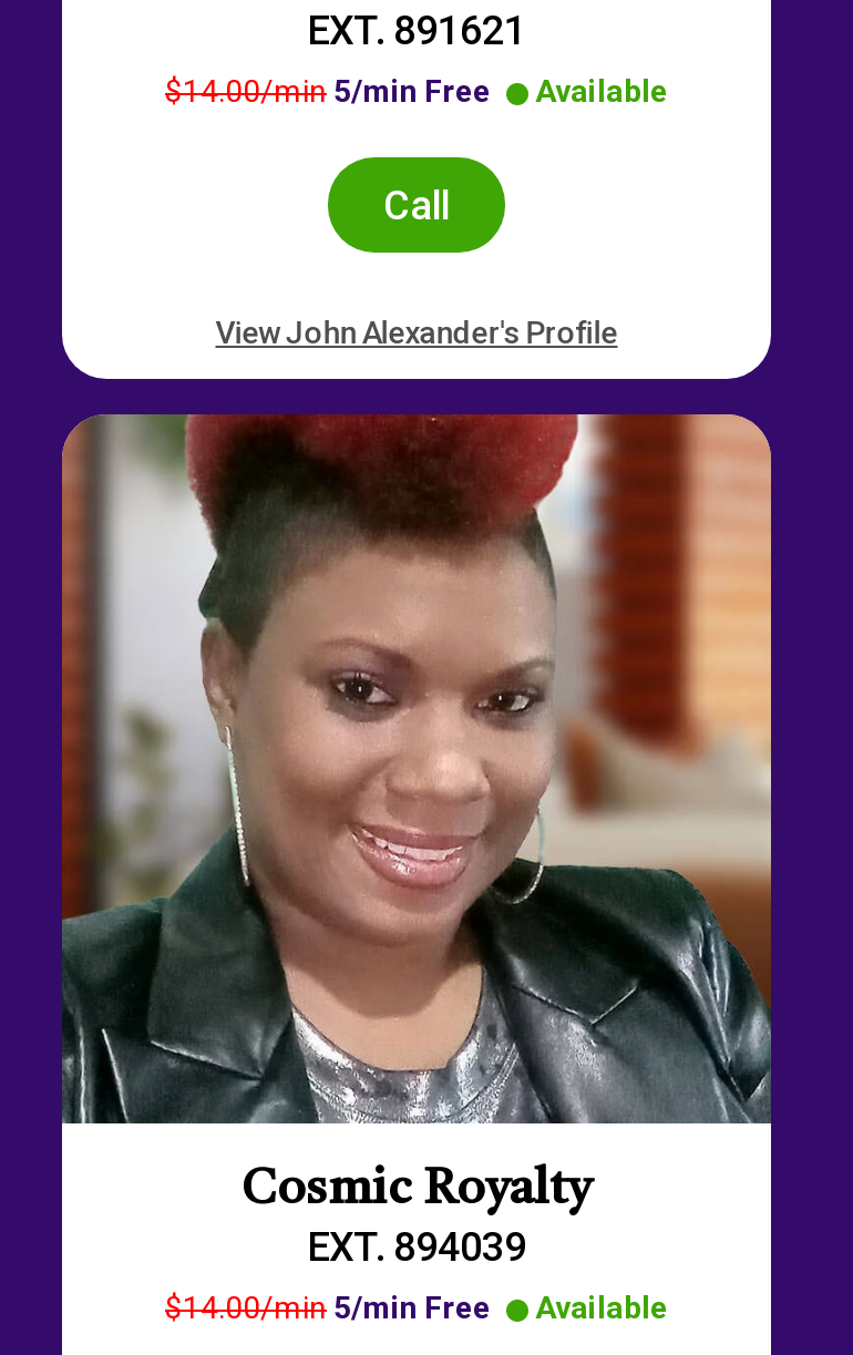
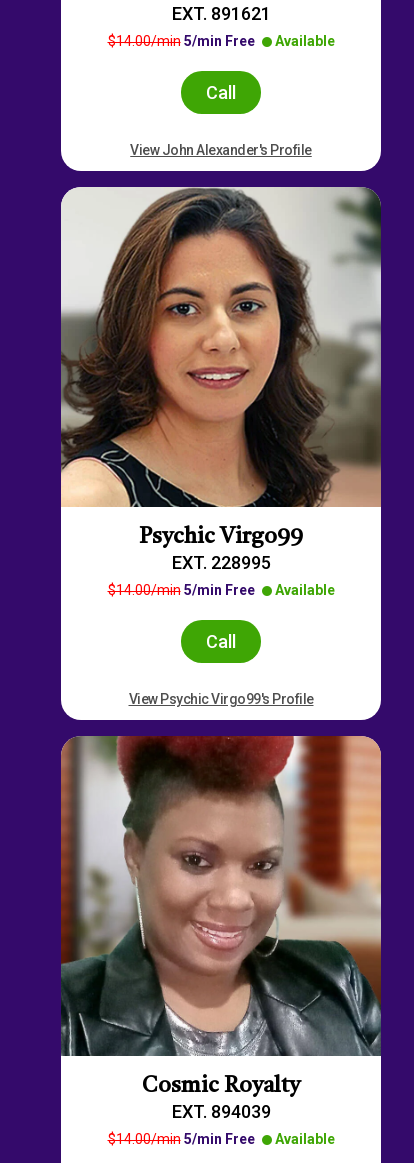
none -> [60,186,382,707] [image] | Psychic Virgo99 | EXT. 228995 | $14.00/min 5/min Free | Available | Call | View Psychic Virgo99's Profile

